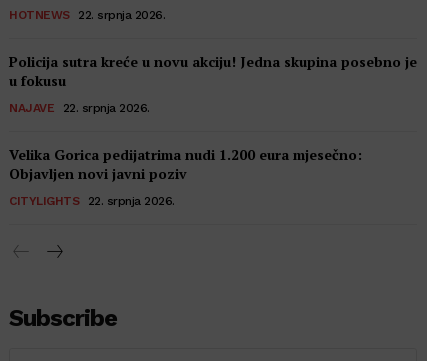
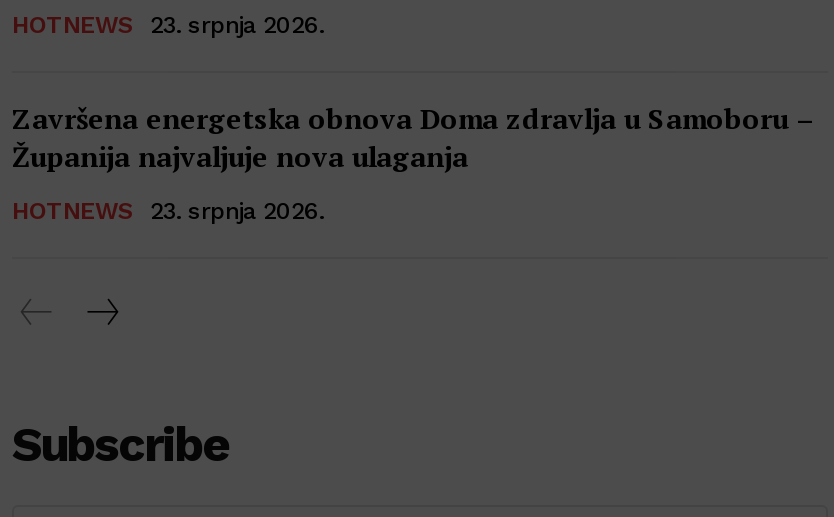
[9,8,417,208] 22. srpnja 2026. | Policija sutra kreće u novu akciju! Jedna skupina posebno je | u fokusu | NAJAVE | 22. srpnja 2026. | Velika Gorica pedijatrima nudi 1.200 eura mjesečno: | Objavljen novi javni poziv | CITYLIGHTS | 22. srpnja 2026. -> [12,12,814,226] 23. srpnja 2026. | Završena energetska obnova Doma zdravlja u Samoboru – | Županija najvaljuje nova ulaganja | HOTNEWS | 23. srpnja 2026.

